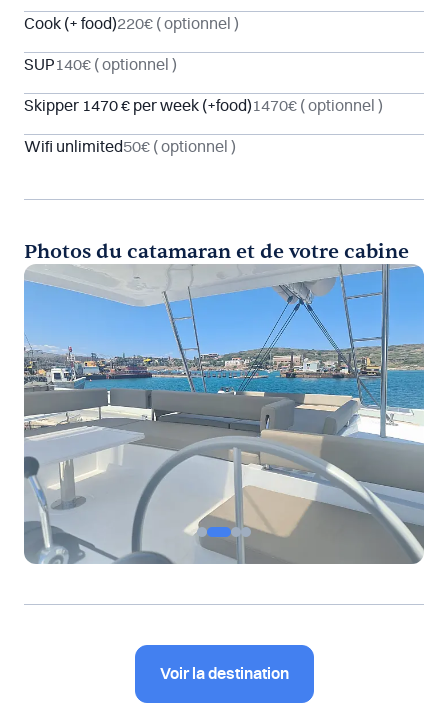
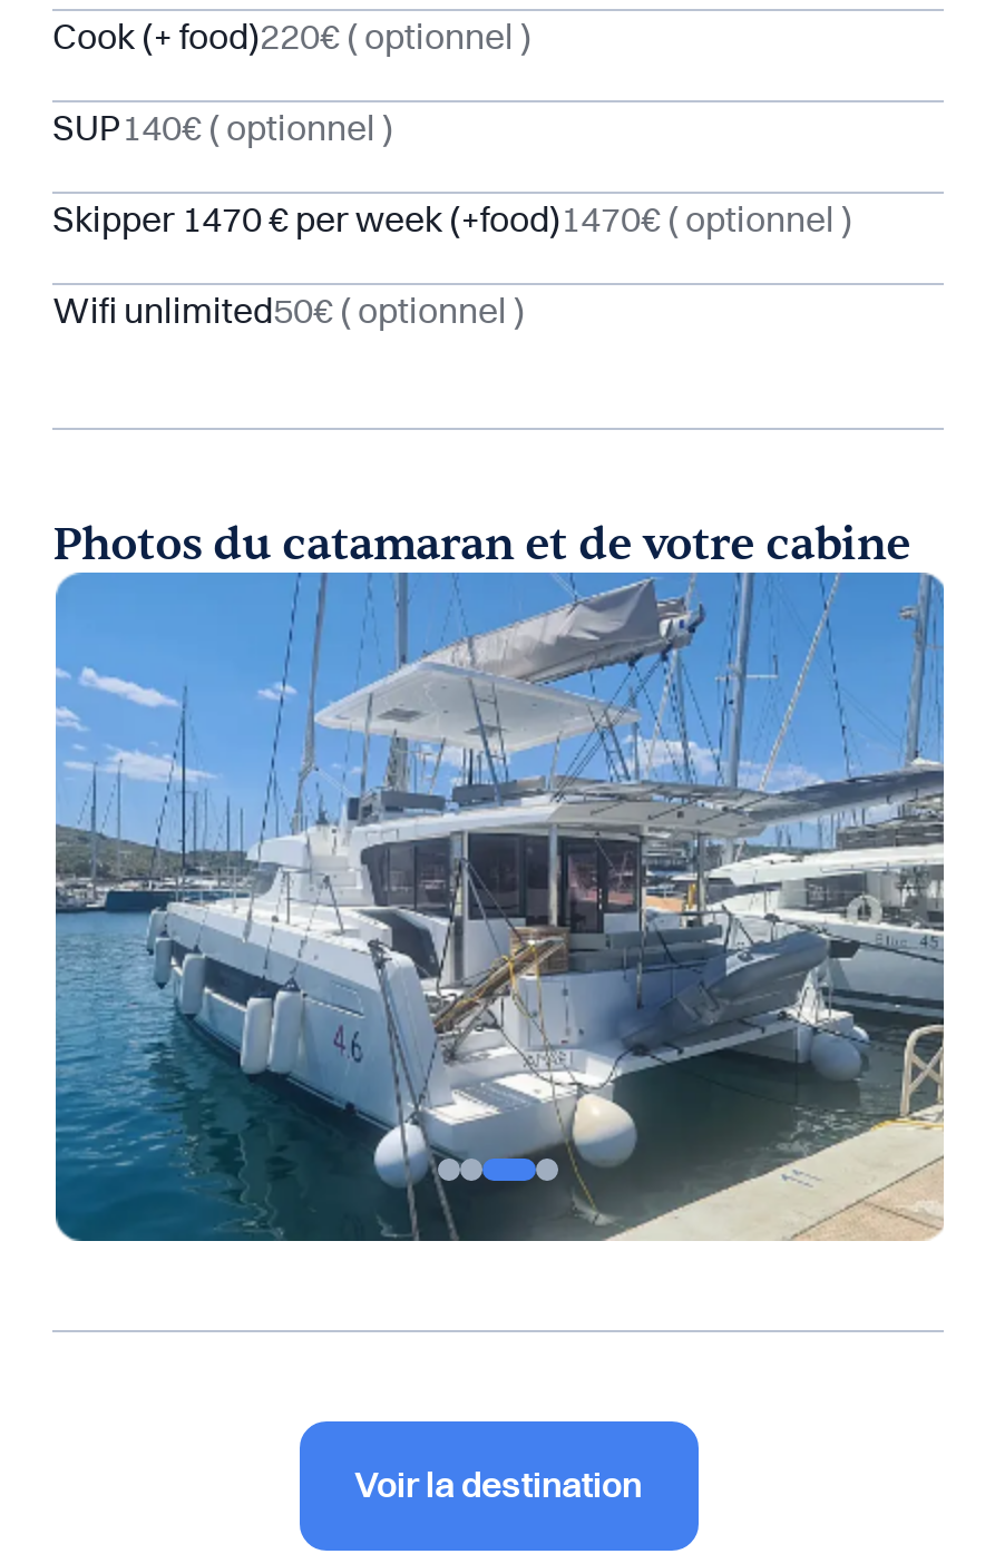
[23,265,425,565] [image] -> [52,573,946,1243] [image]

